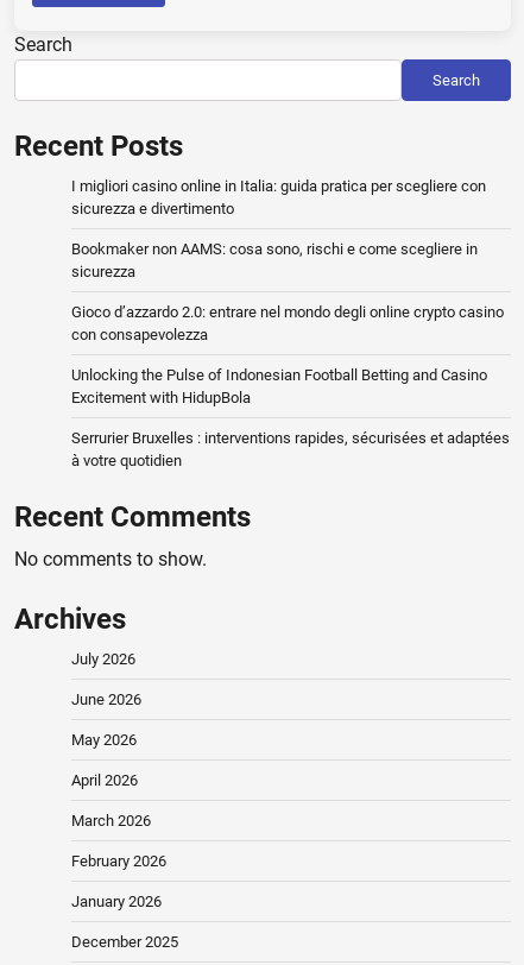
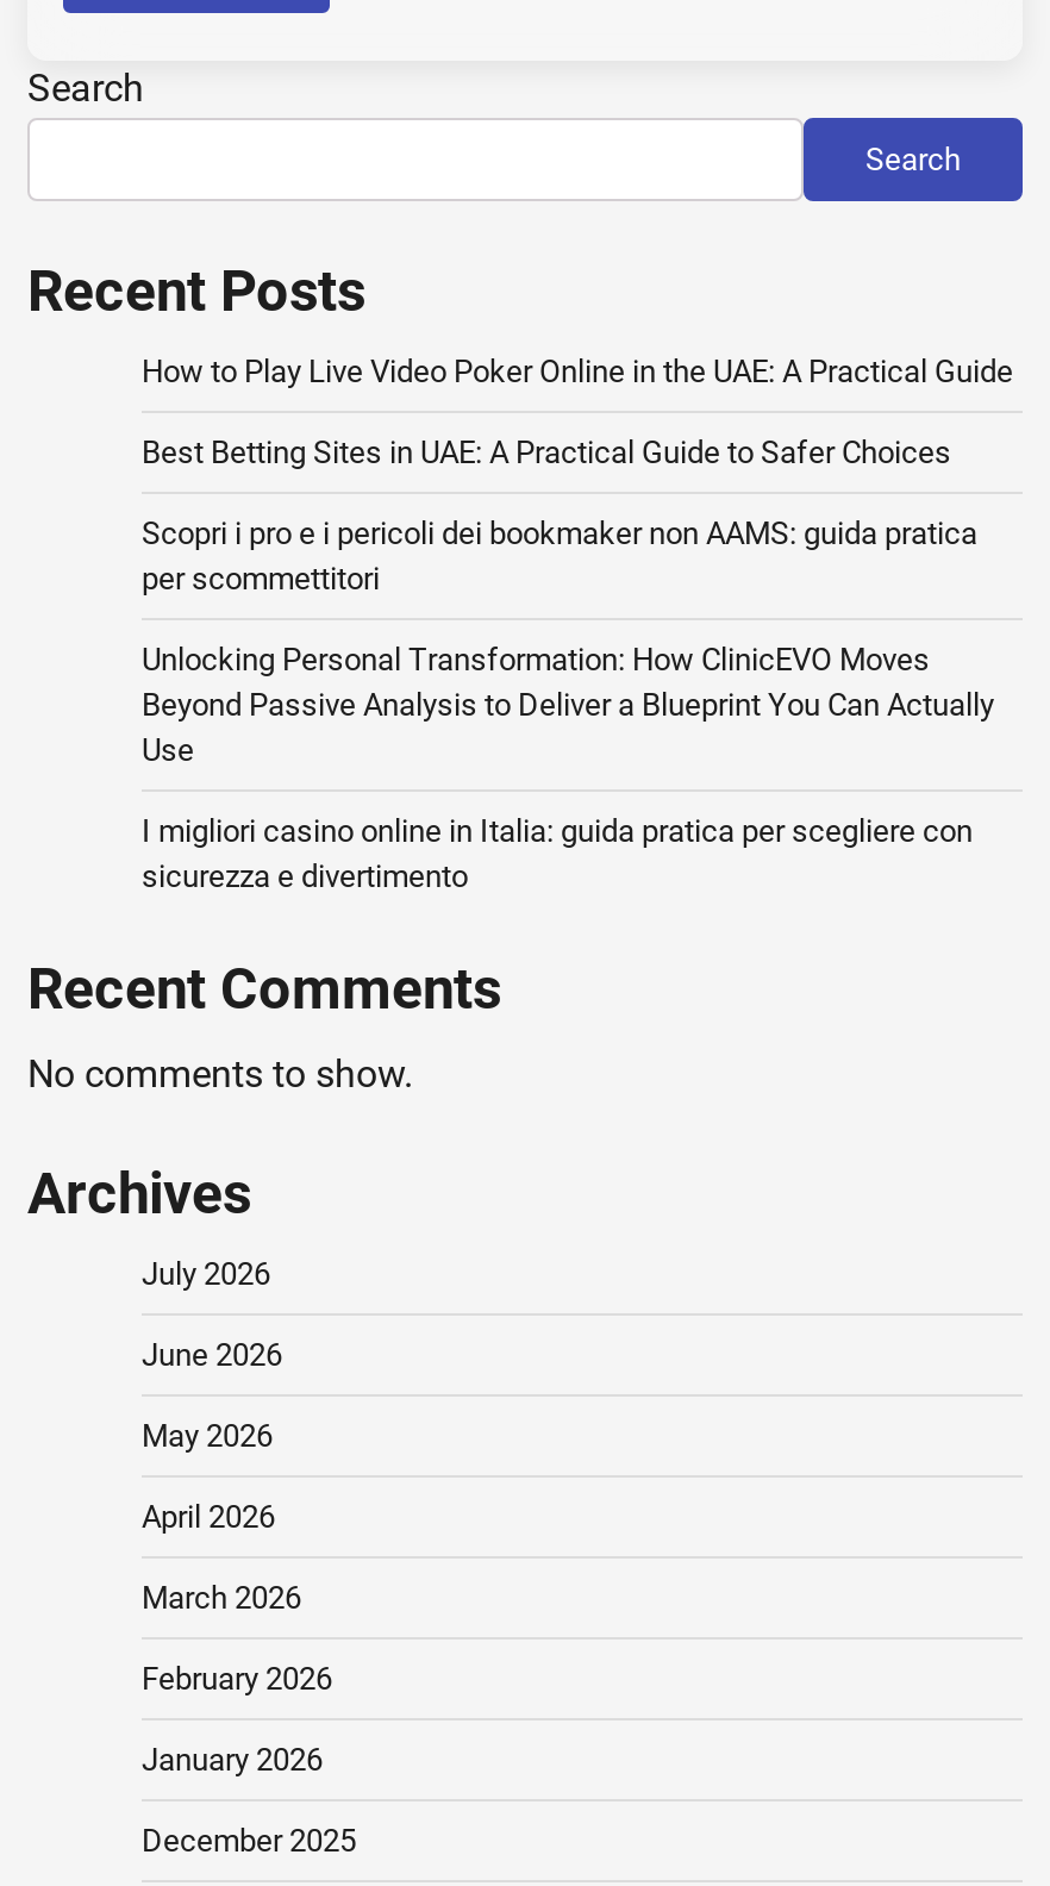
none -> [142,355,1013,769] How to Play Live Video Poker Online in the UAE: A Practical Guide | Best Betting Sites in UAE: A Practical Guide to Safer Choices | Scopri i pro e i pericoli dei bookmaker non AAMS: guida pratica | per scommettitori | Unlocking Personal Transformation: How ClinicEVO Moves | Beyond Passive Analysis to Deliver a Blueprint You Can Actually | Use
moved [71,178,486,218] -> [142,814,973,895]: I migliori casino online in Italia: guida pratica per scegliere con | sicurezza e divertimento
[71,241,510,470] Bookmaker non AAMS: cosa sono, rischi e come scegliere in | sicurezza | Gioco d’azzardo 2.0: entrare nel mondo degli online crypto casino | con consapevolezza | Unlocking the Pulse of Indonesian Football Betting and Casino | Excitement with HidupBola | Serrurier Bruxelles : interventions rapides, sécurisées et adaptées | à votre quotidien -> none

